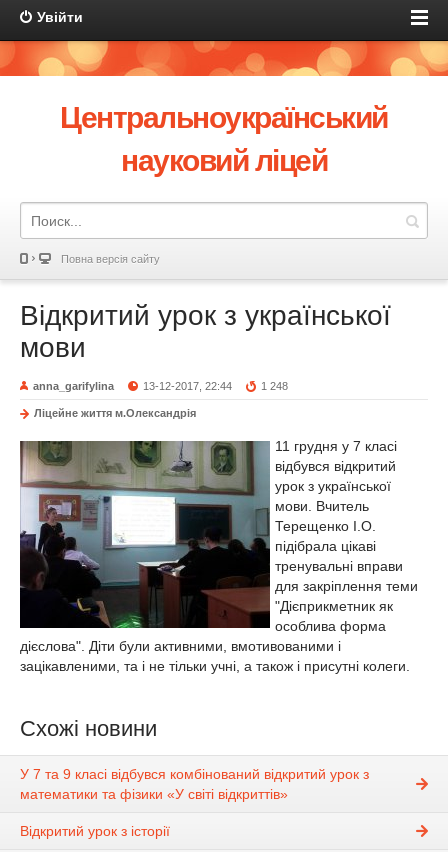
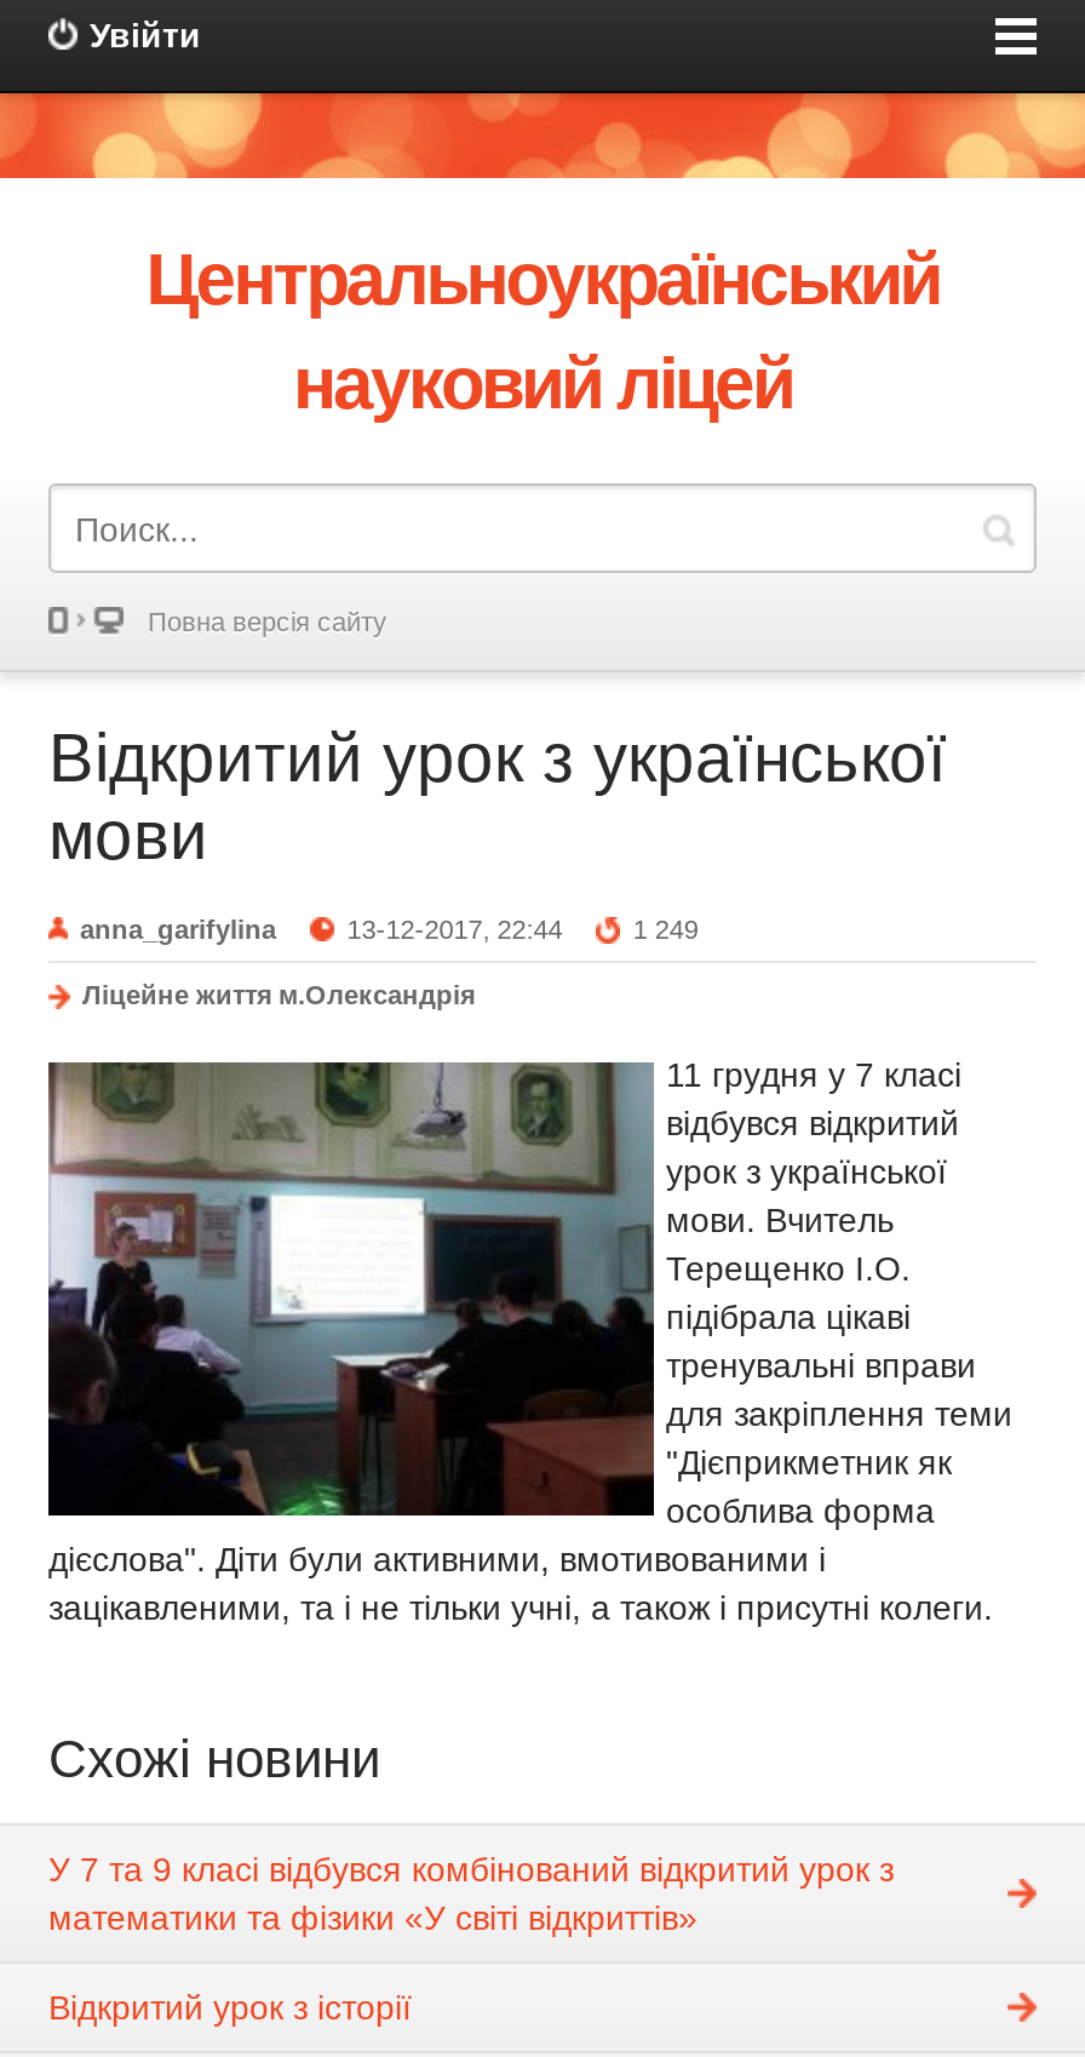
[261,380,288,392] 1 248 -> [633,915,698,944] 1 249

